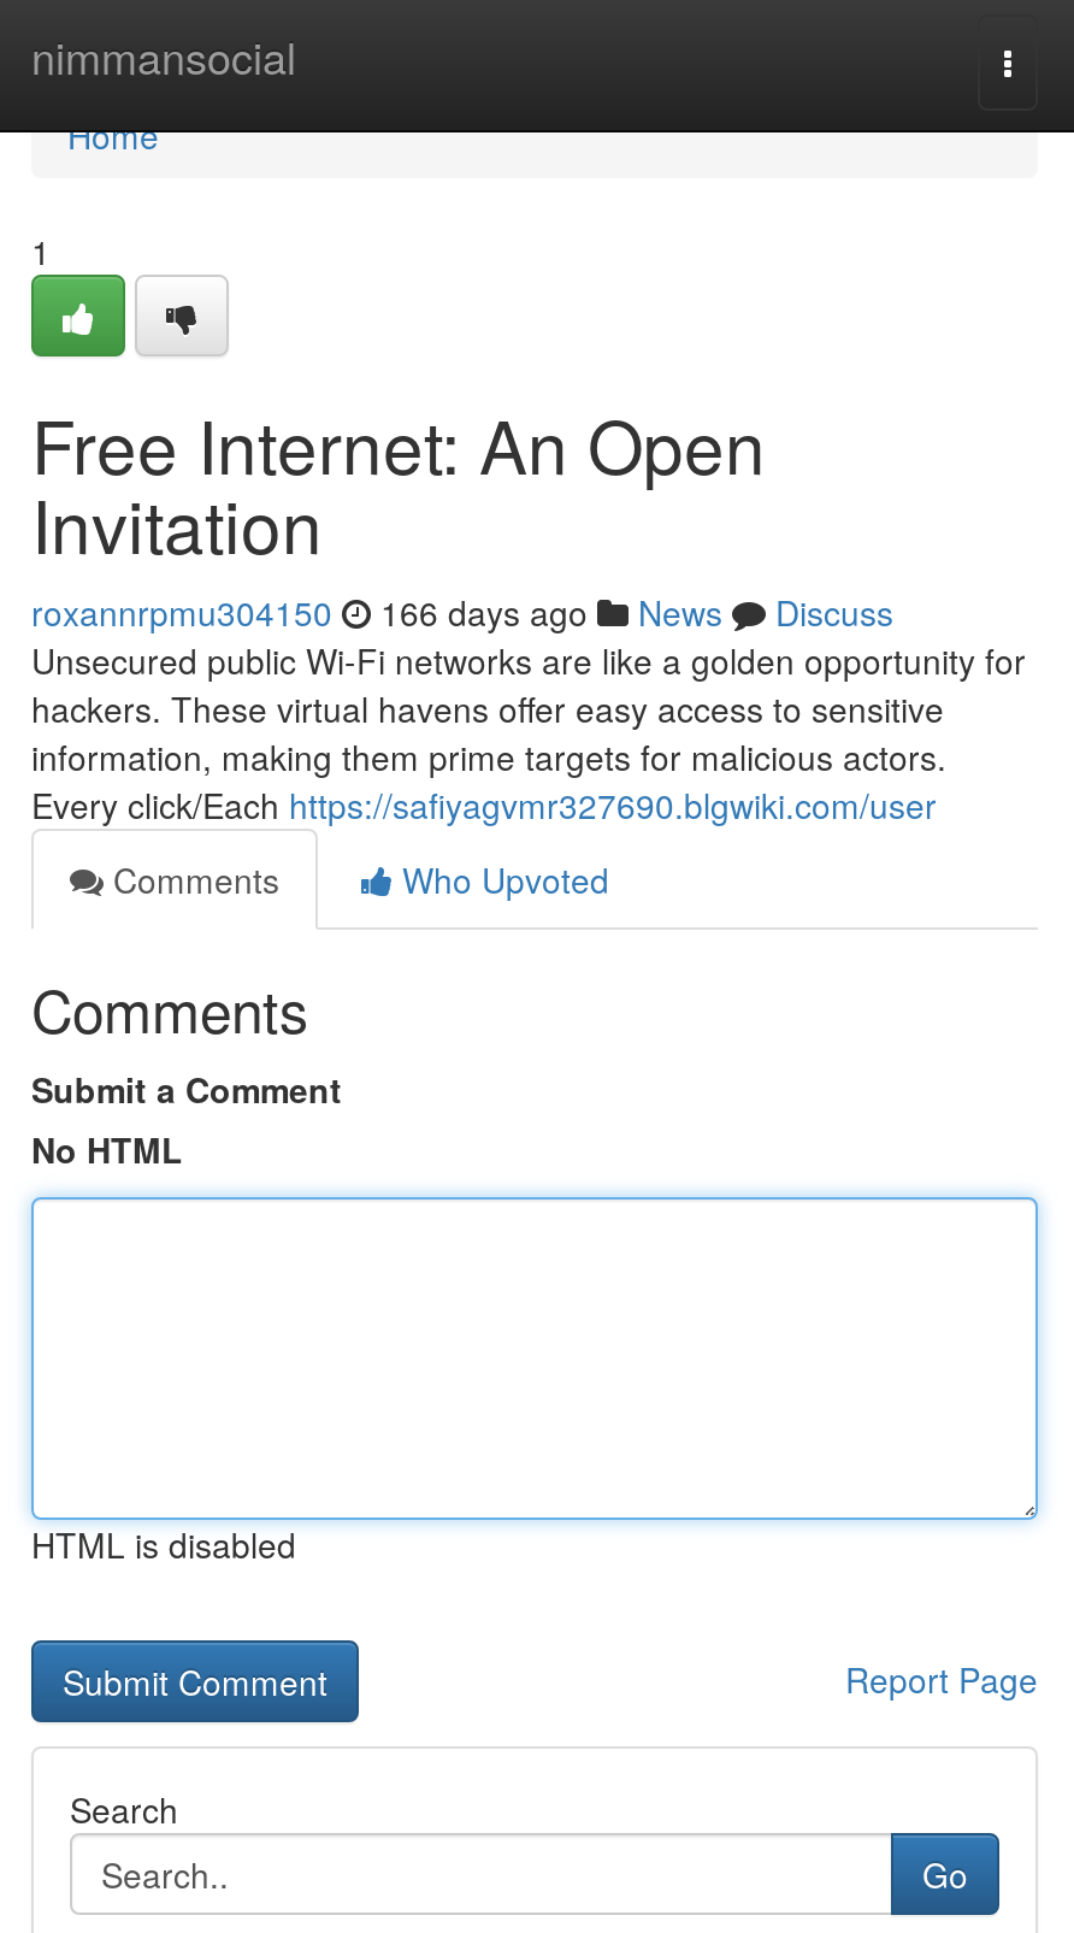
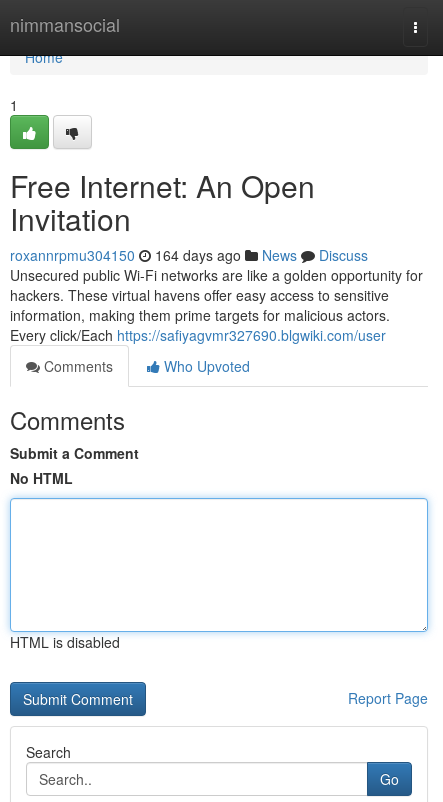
[31,588,893,636] roxannrpmu304150 166 days ago News Discuss -> [10,245,368,265] roxannrpmu304150 164 days ago News Discuss

